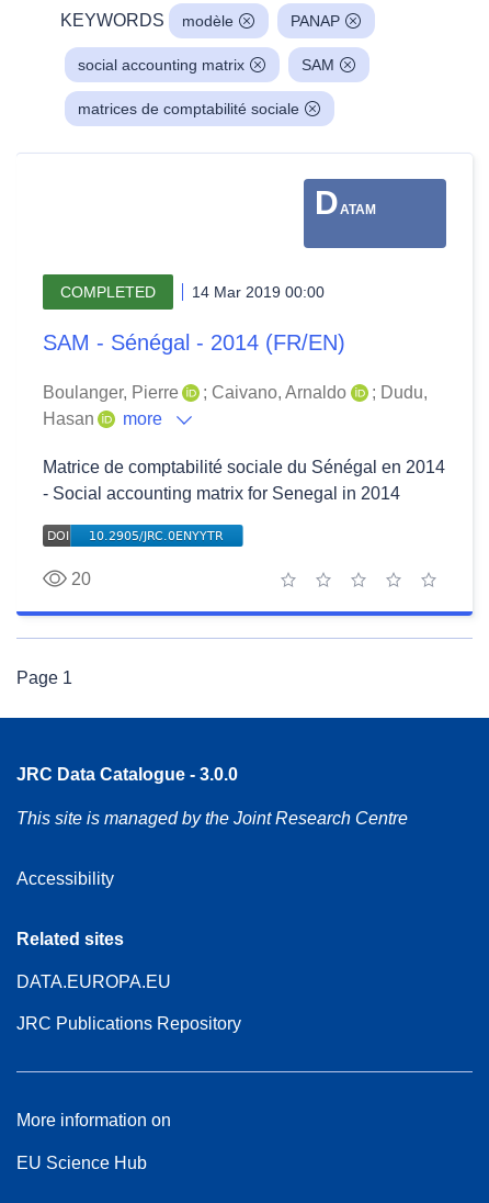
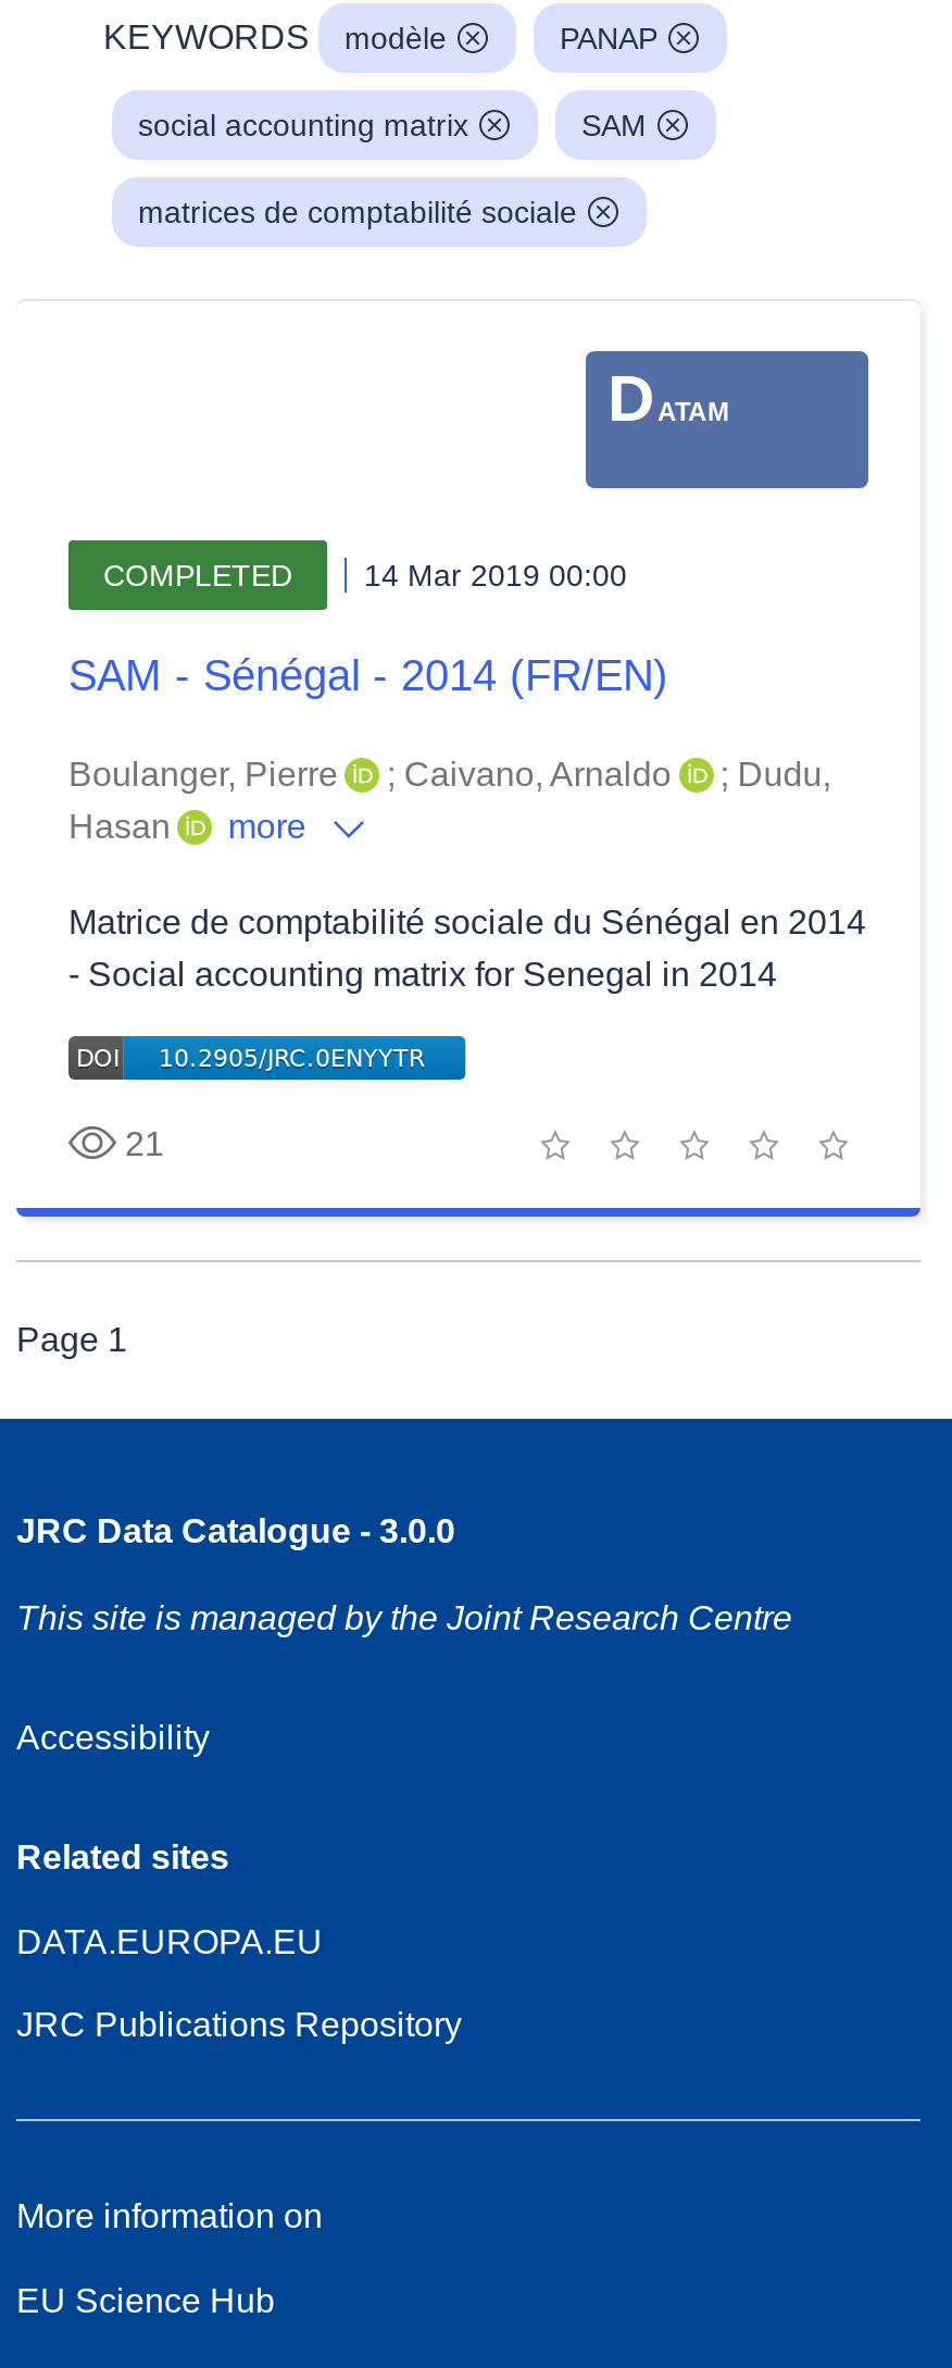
[71,570,91,588] 20 -> [125,1125,164,1162] 21

